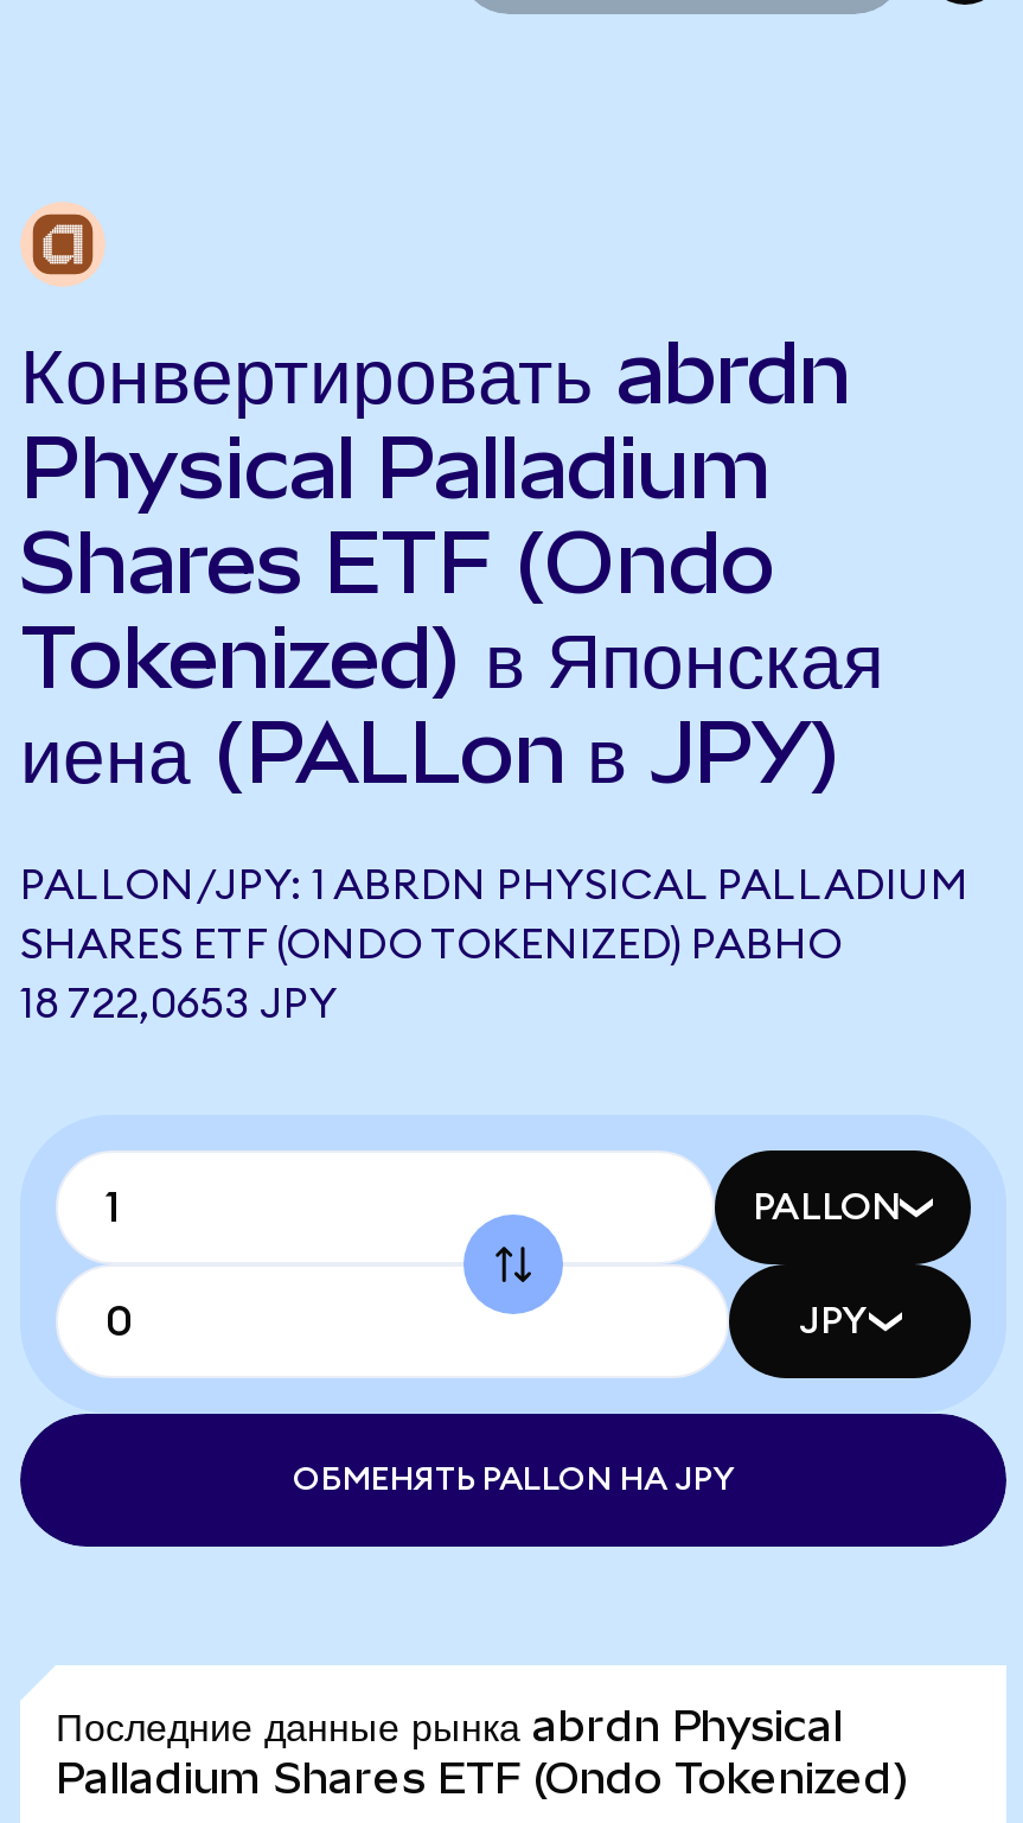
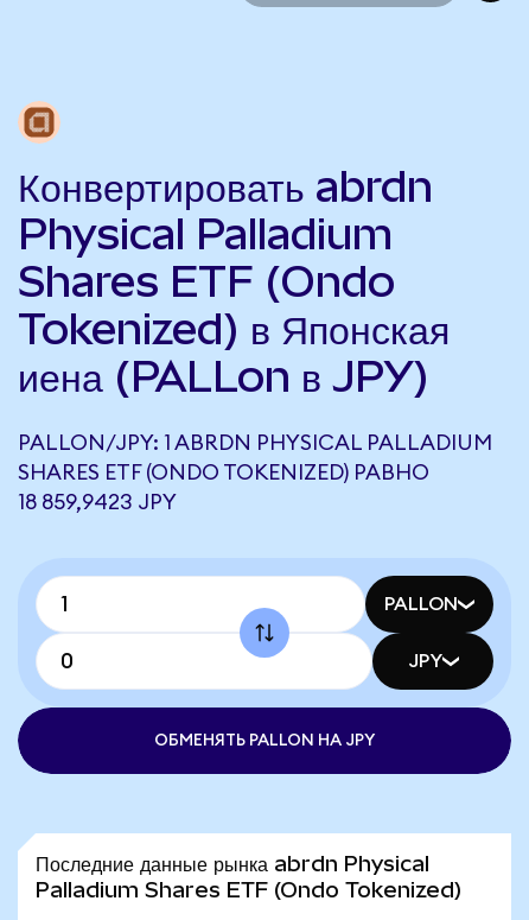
[20,982,338,1025] 18 722,0653 JPY -> [18,491,177,513] 18 859,9423 JPY

